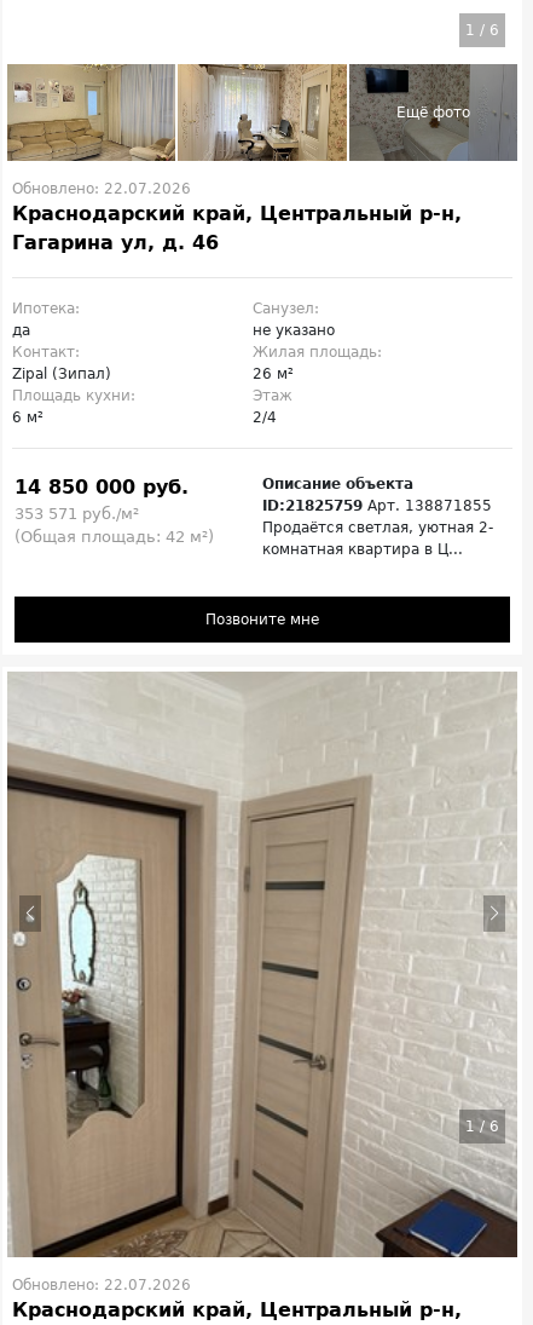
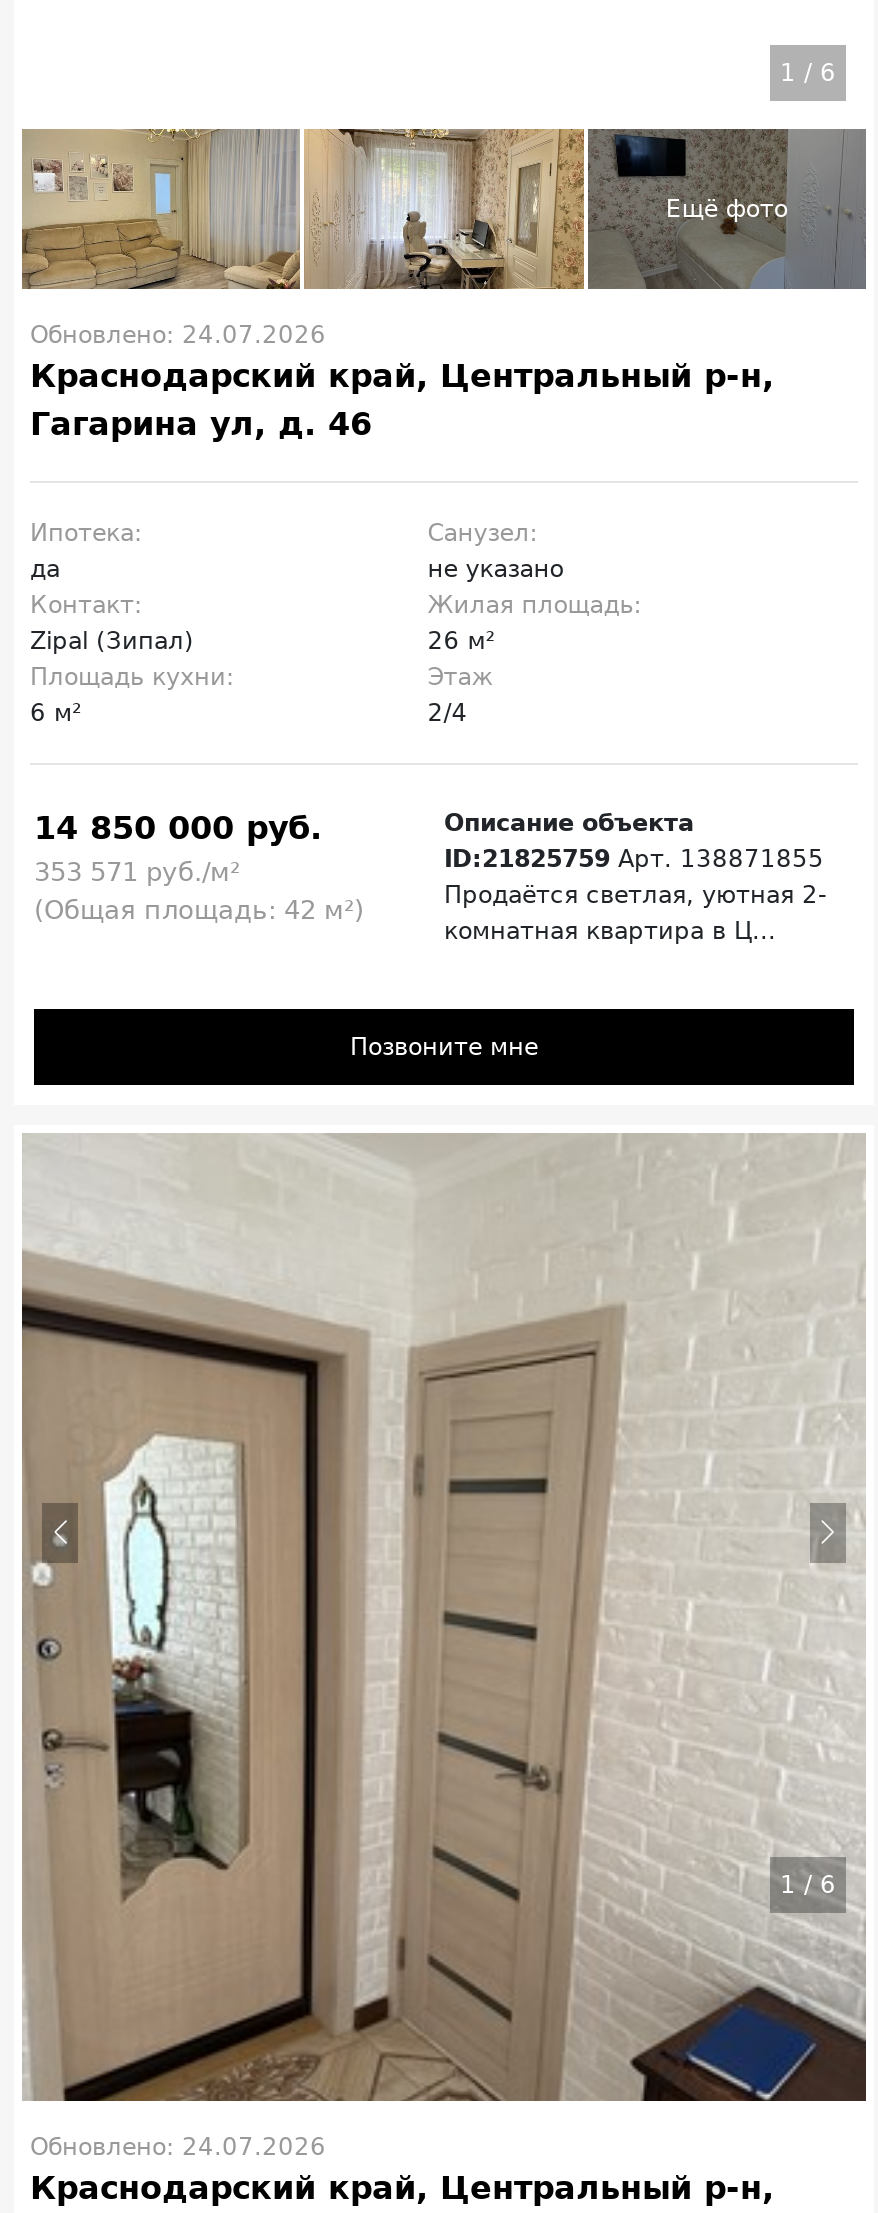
[12,180,191,197] Обновлено: 22.07.2026 -> [30,321,326,349] Обновлено: 24.07.2026
[12,1277,191,1294] Обновлено: 22.07.2026 -> [30,2133,326,2161] Обновлено: 24.07.2026

